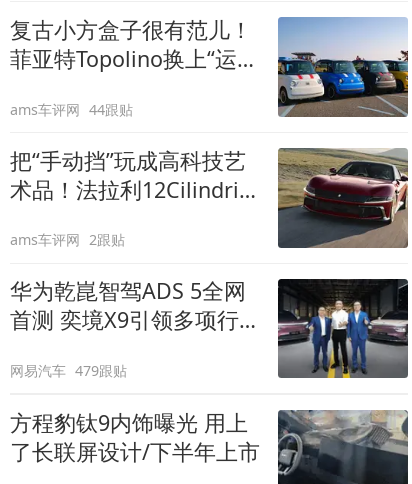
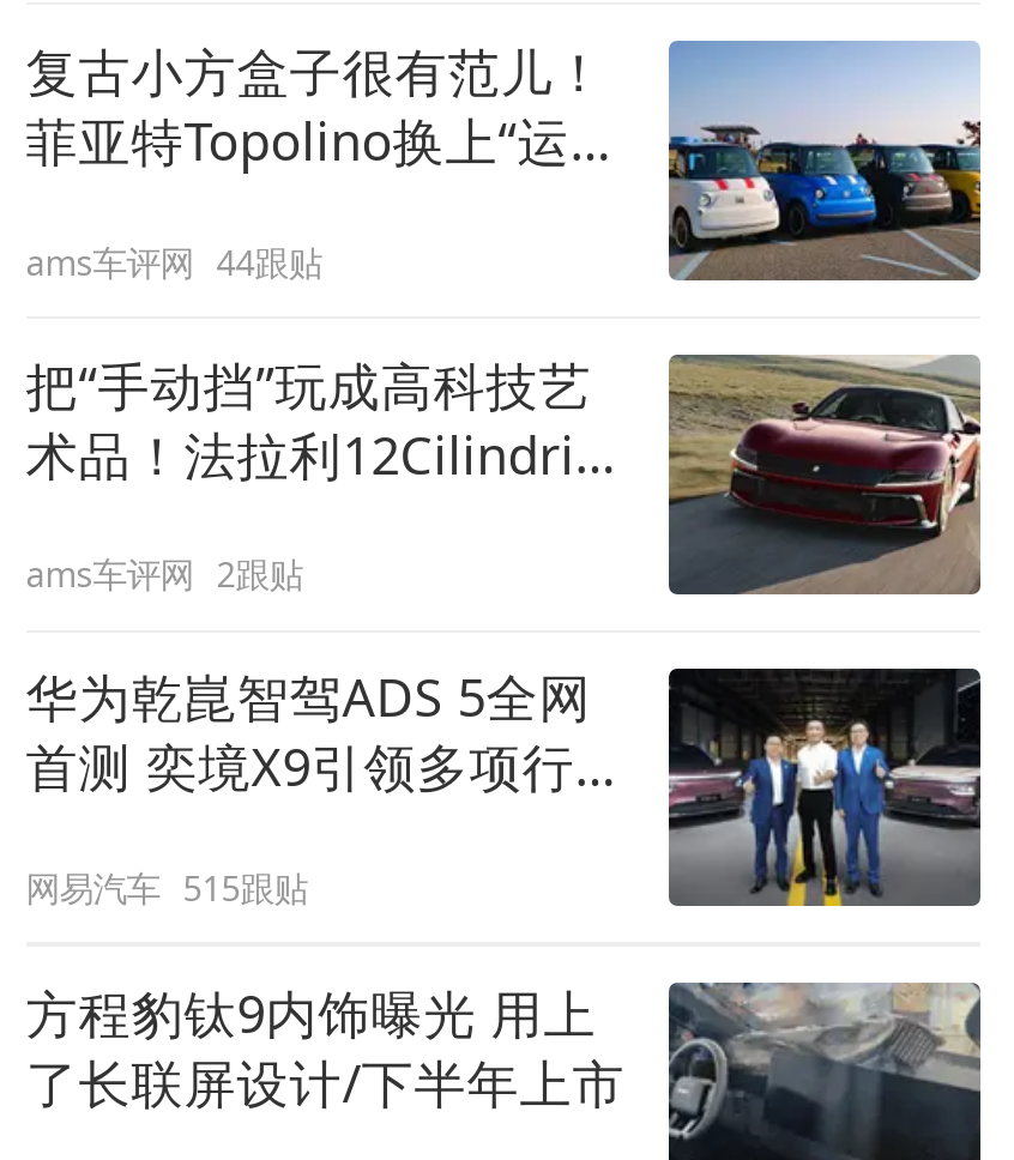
[10,361,127,380] 网易汽车 479跟贴 -> [26,864,308,910] 网易汽车 515跟贴

